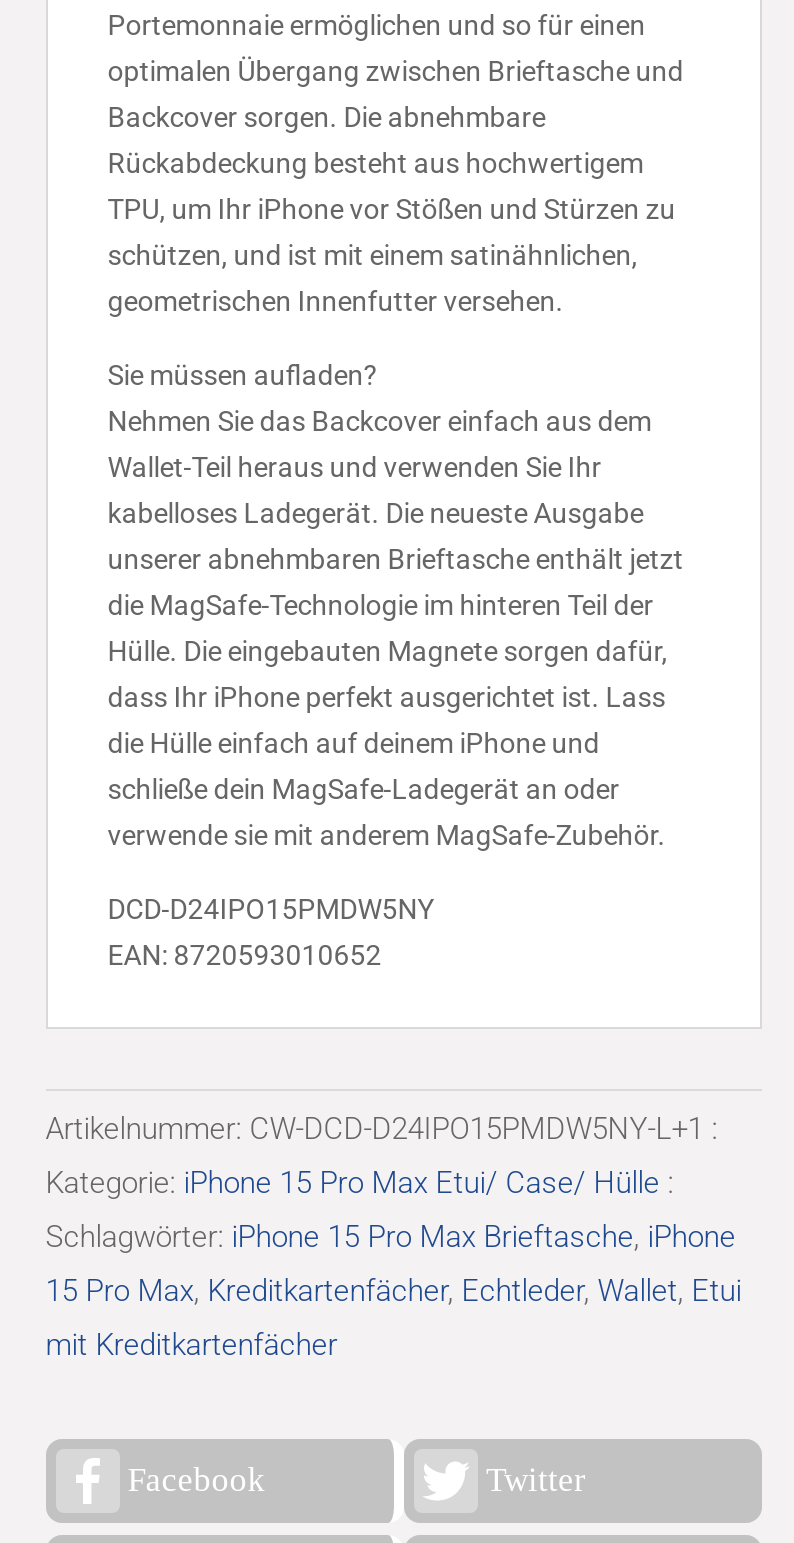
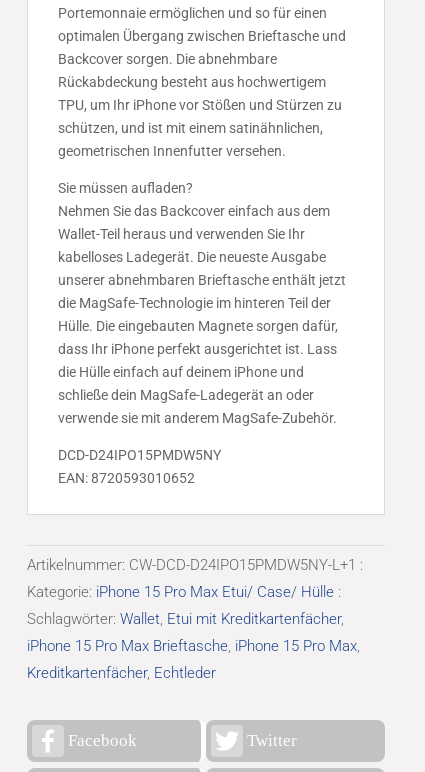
[46,1220,736,1256] Schlagwörter: iPhone 15 Pro Max Brieftasche, iPhone -> [27,610,344,628] Schlagwörter: Wallet, Etui mit Kreditkartenfächer,
[46,1274,742,1310] 15 Pro Max, Kreditkartenfächer, Echtleder, Wallet, Etui -> [27,637,360,655] iPhone 15 Pro Max Brieftasche, iPhone 15 Pro Max,
[46,1328,338,1364] mit Kreditkartenfächer -> [27,664,216,682] Kreditkartenfächer, Echtleder

